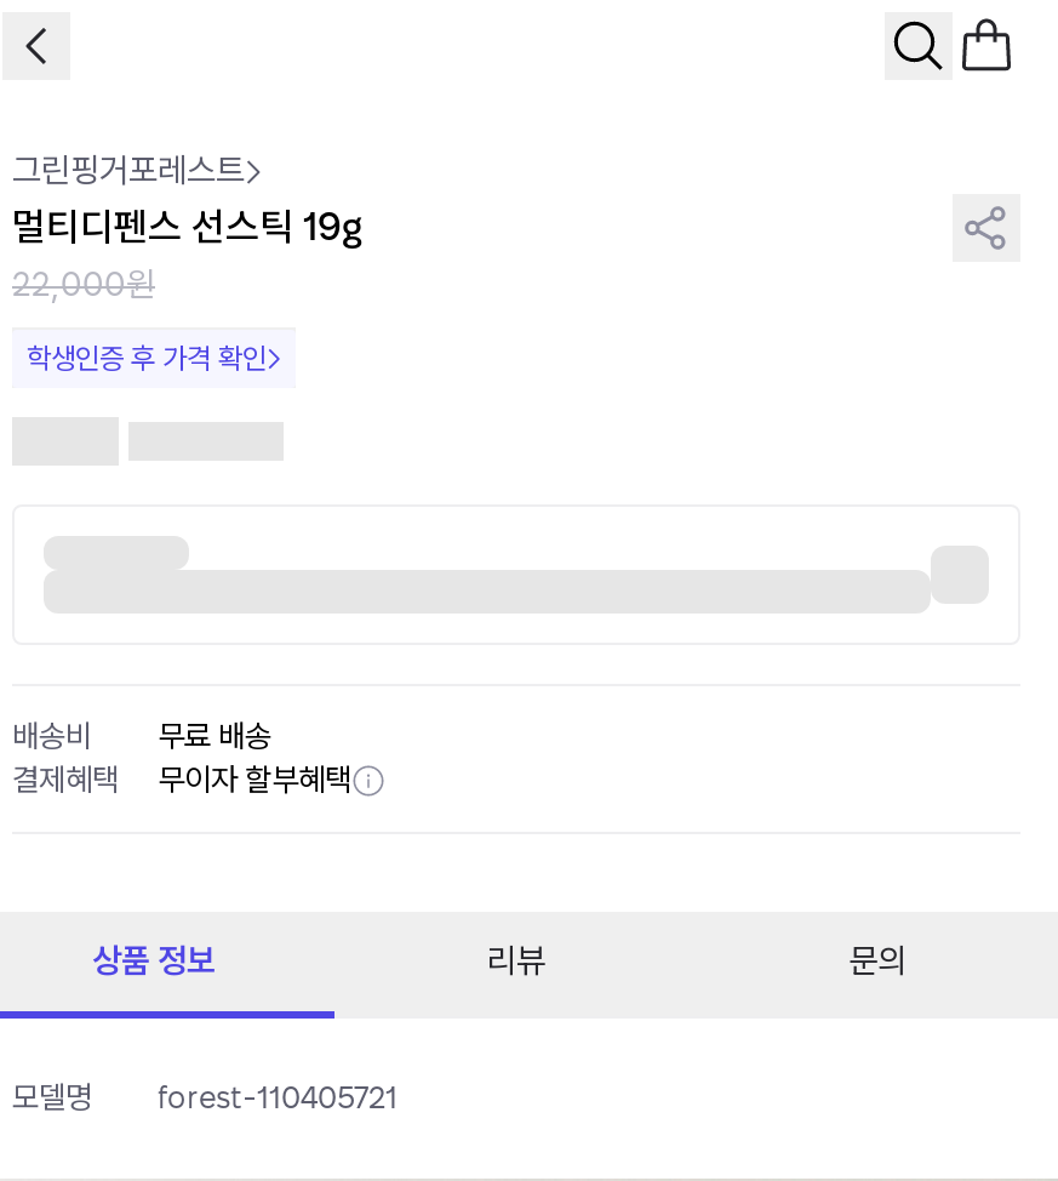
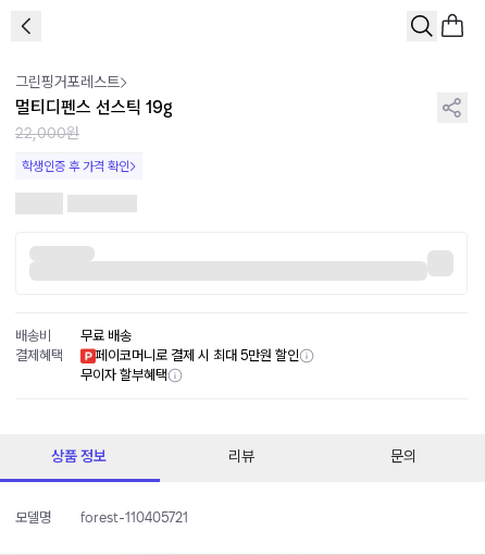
none -> [96,347,299,363] 페이코머니로 결제 시 최대 5만원 할인

